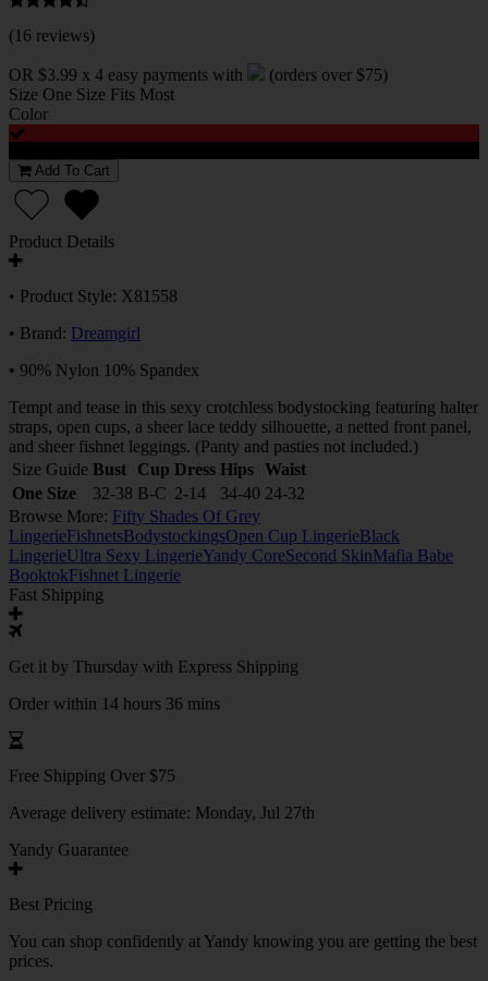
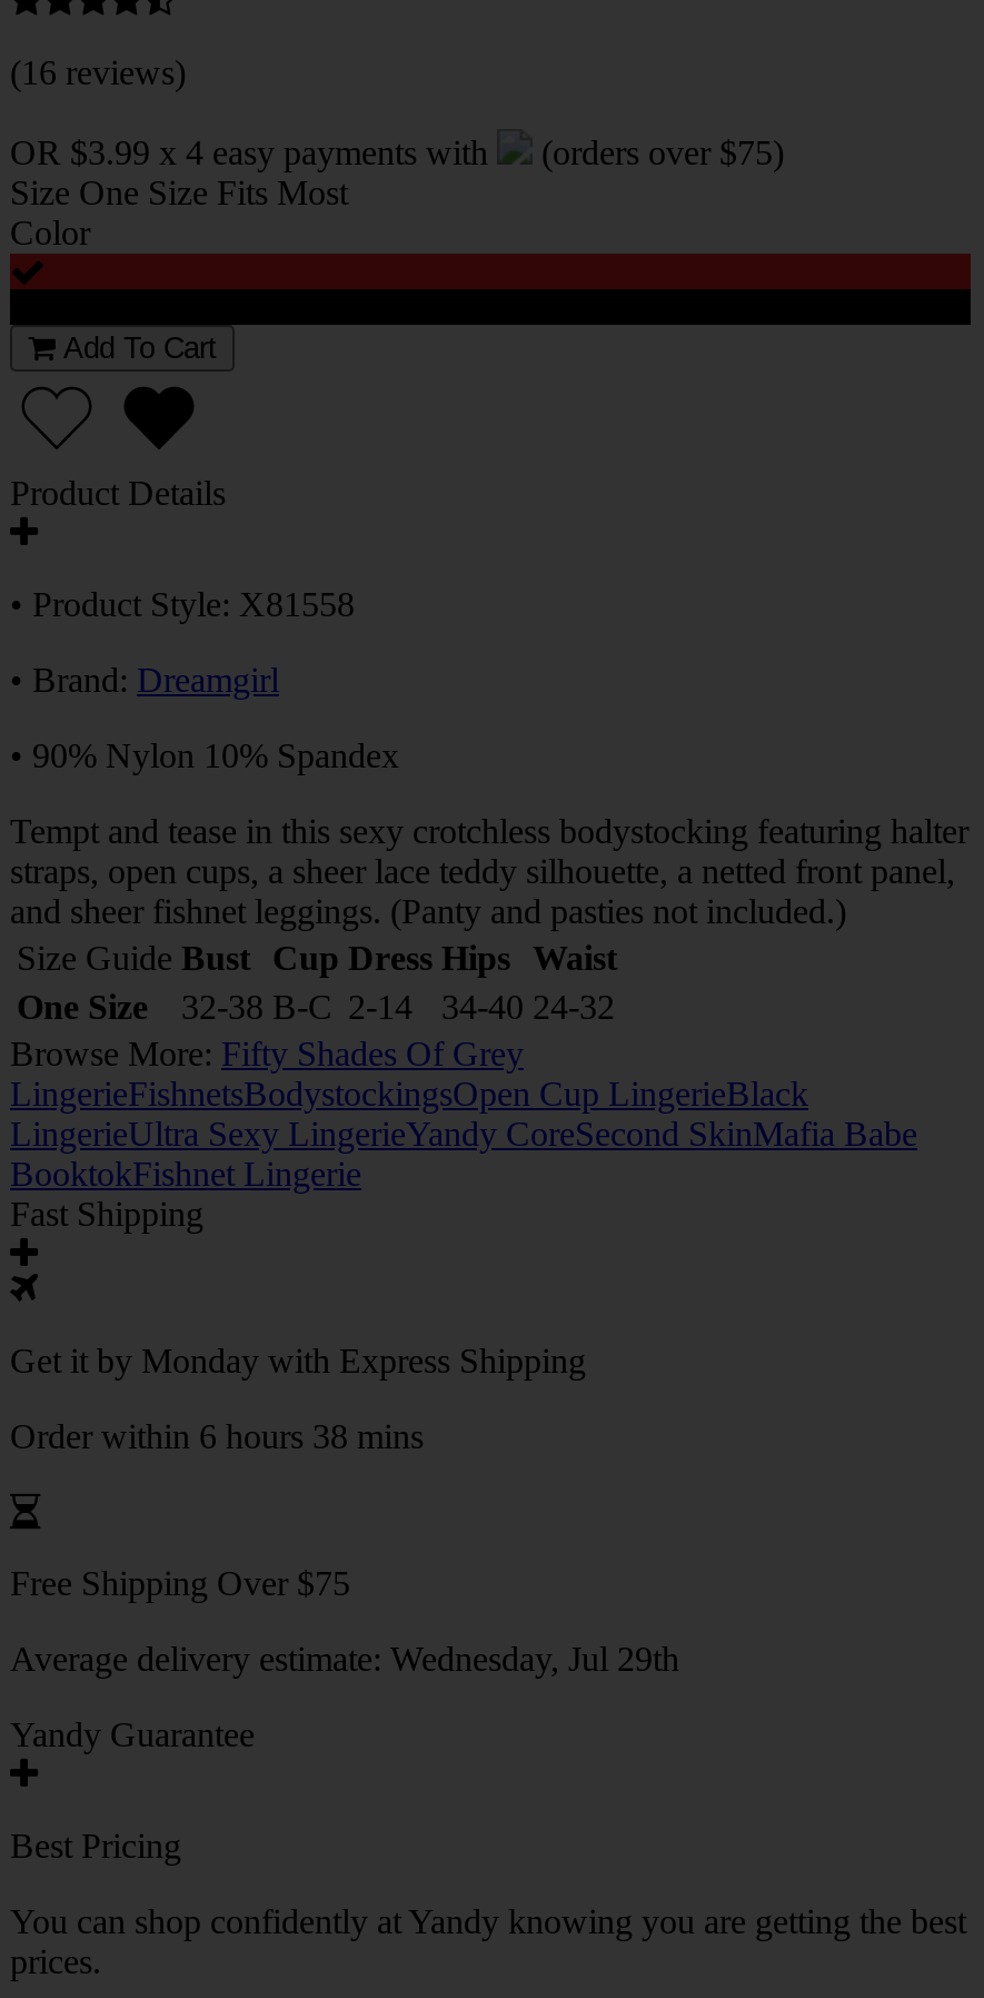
[9,657,298,676] Get it by Thursday with Express Shipping -> [10,1341,586,1379] Get it by Monday with Express Shipping
[9,694,220,713] Order within 14 hours 36 mins -> [10,1417,424,1455] Order within 6 hours 38 mins
[9,803,315,822] Average delivery estimate: Monday, Jul 27th -> [10,1640,679,1677] Average delivery estimate: Wednesday, Jul 29th

